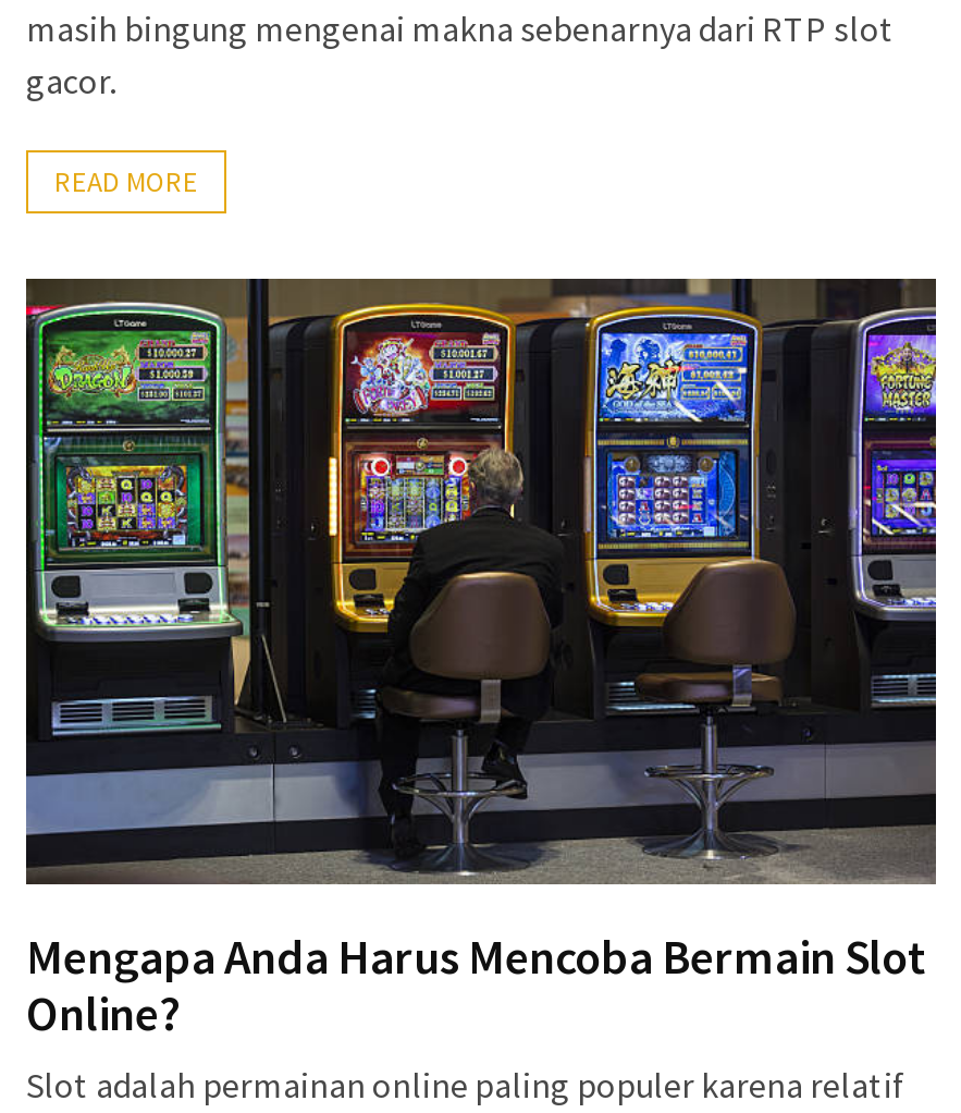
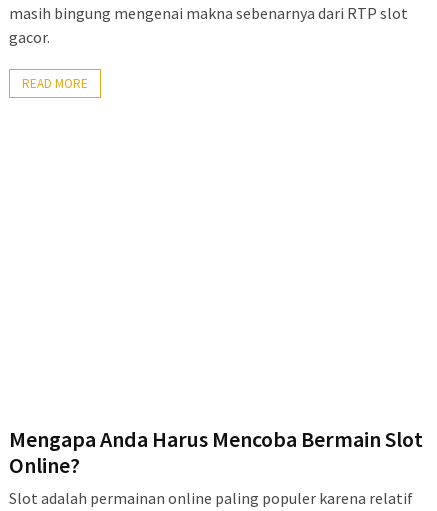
[24,277,938,886] [image] -> none

